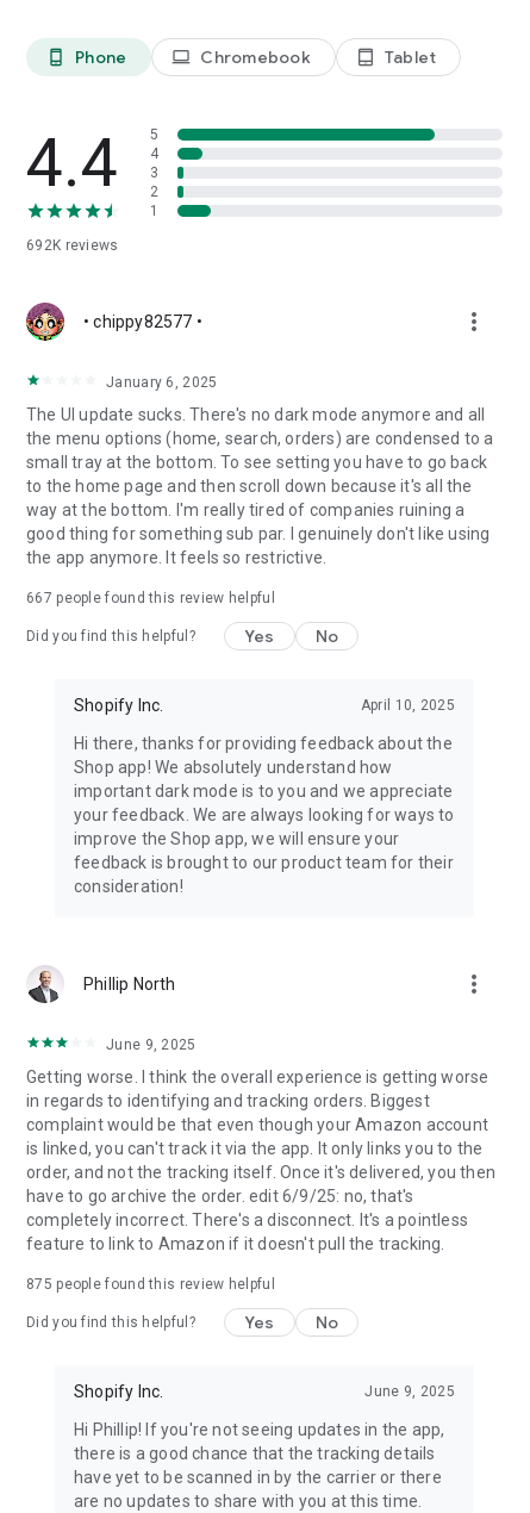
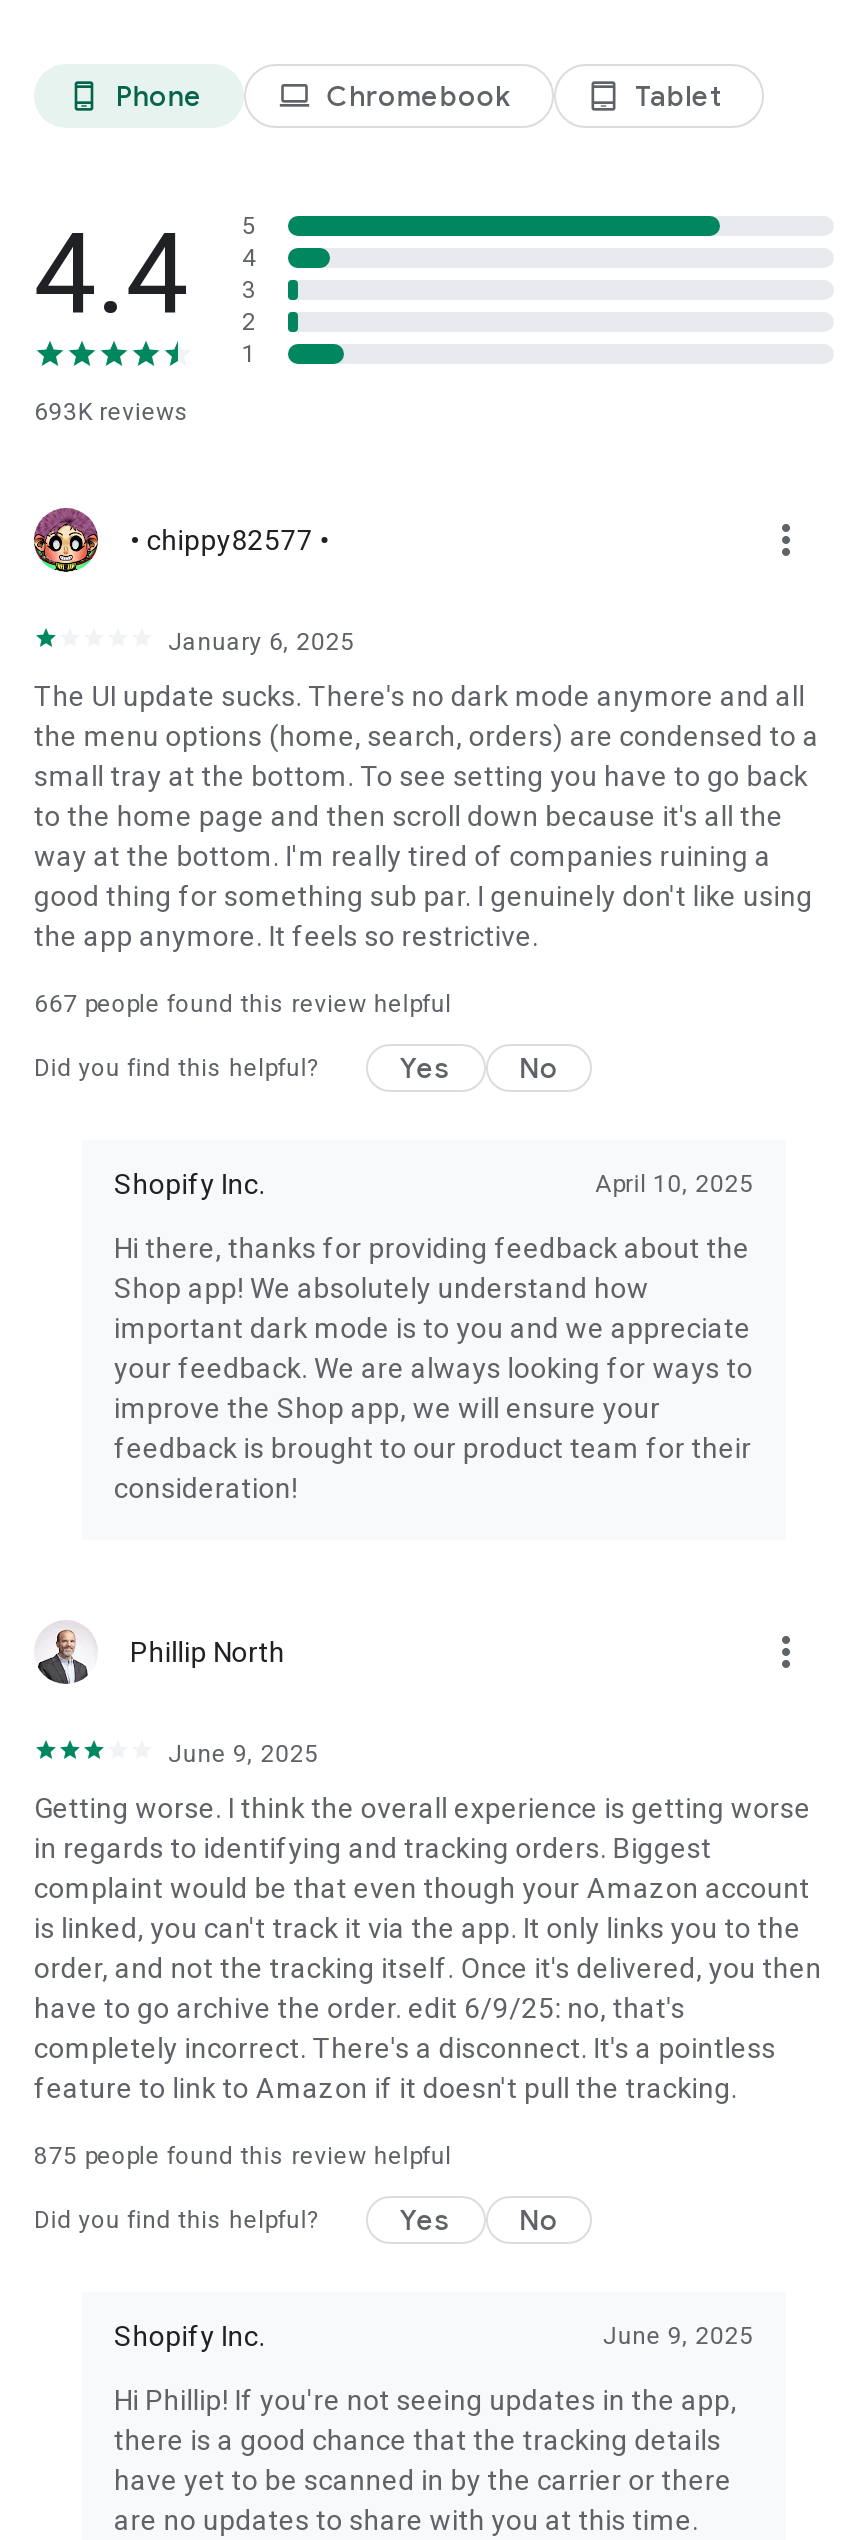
[26,237,119,254] 692K reviews -> [34,398,189,426] 693K reviews

